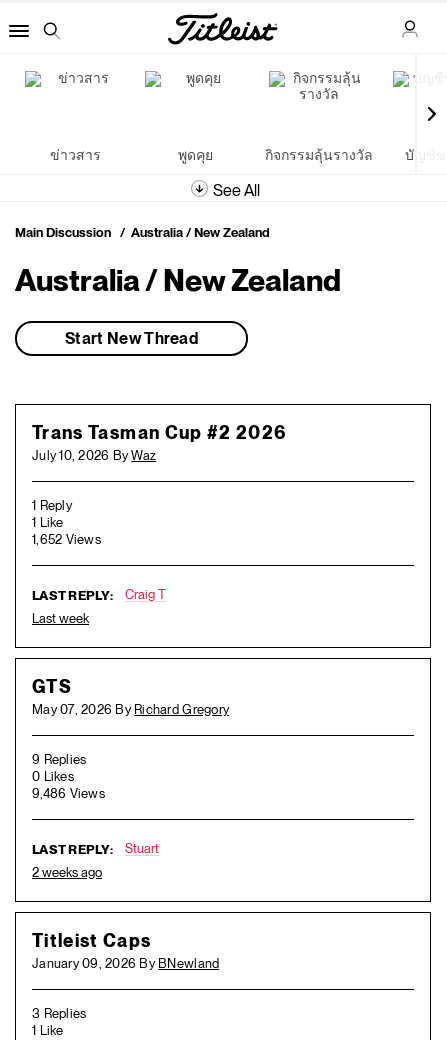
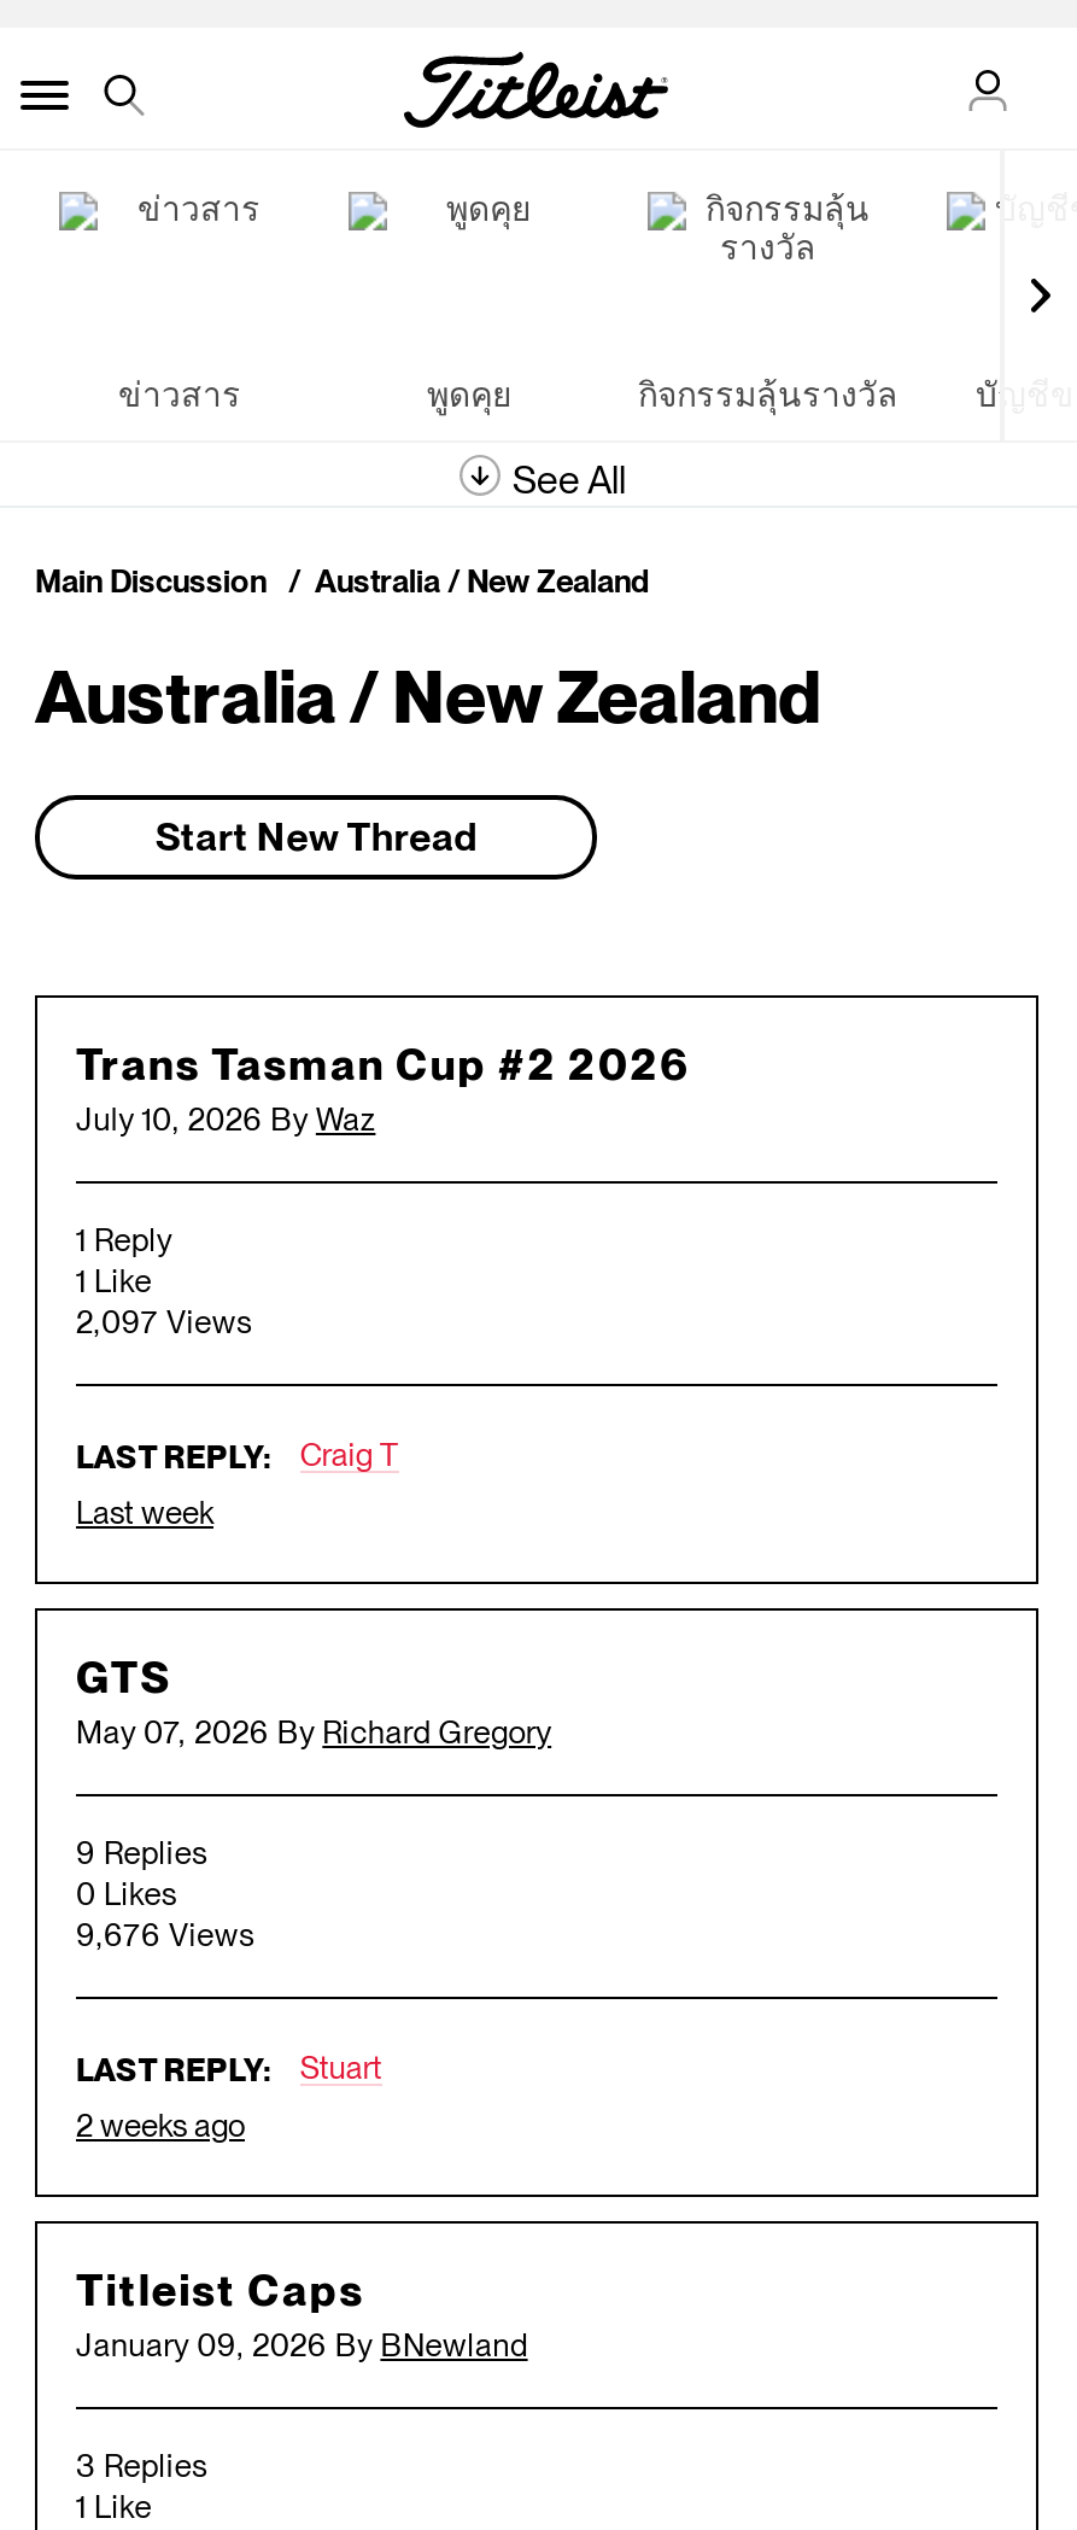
[32,535,101,546] 1,652 Views -> [76,1312,252,1339] 2,097 Views
[32,789,105,800] 9,486 Views -> [76,1925,254,1952] 9,676 Views

